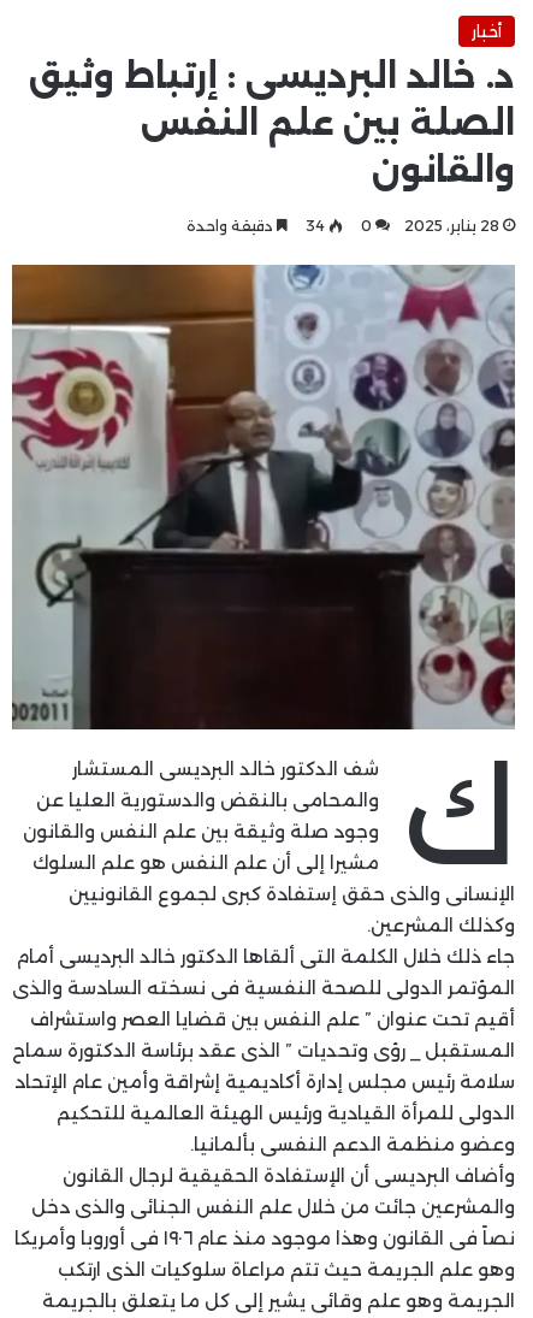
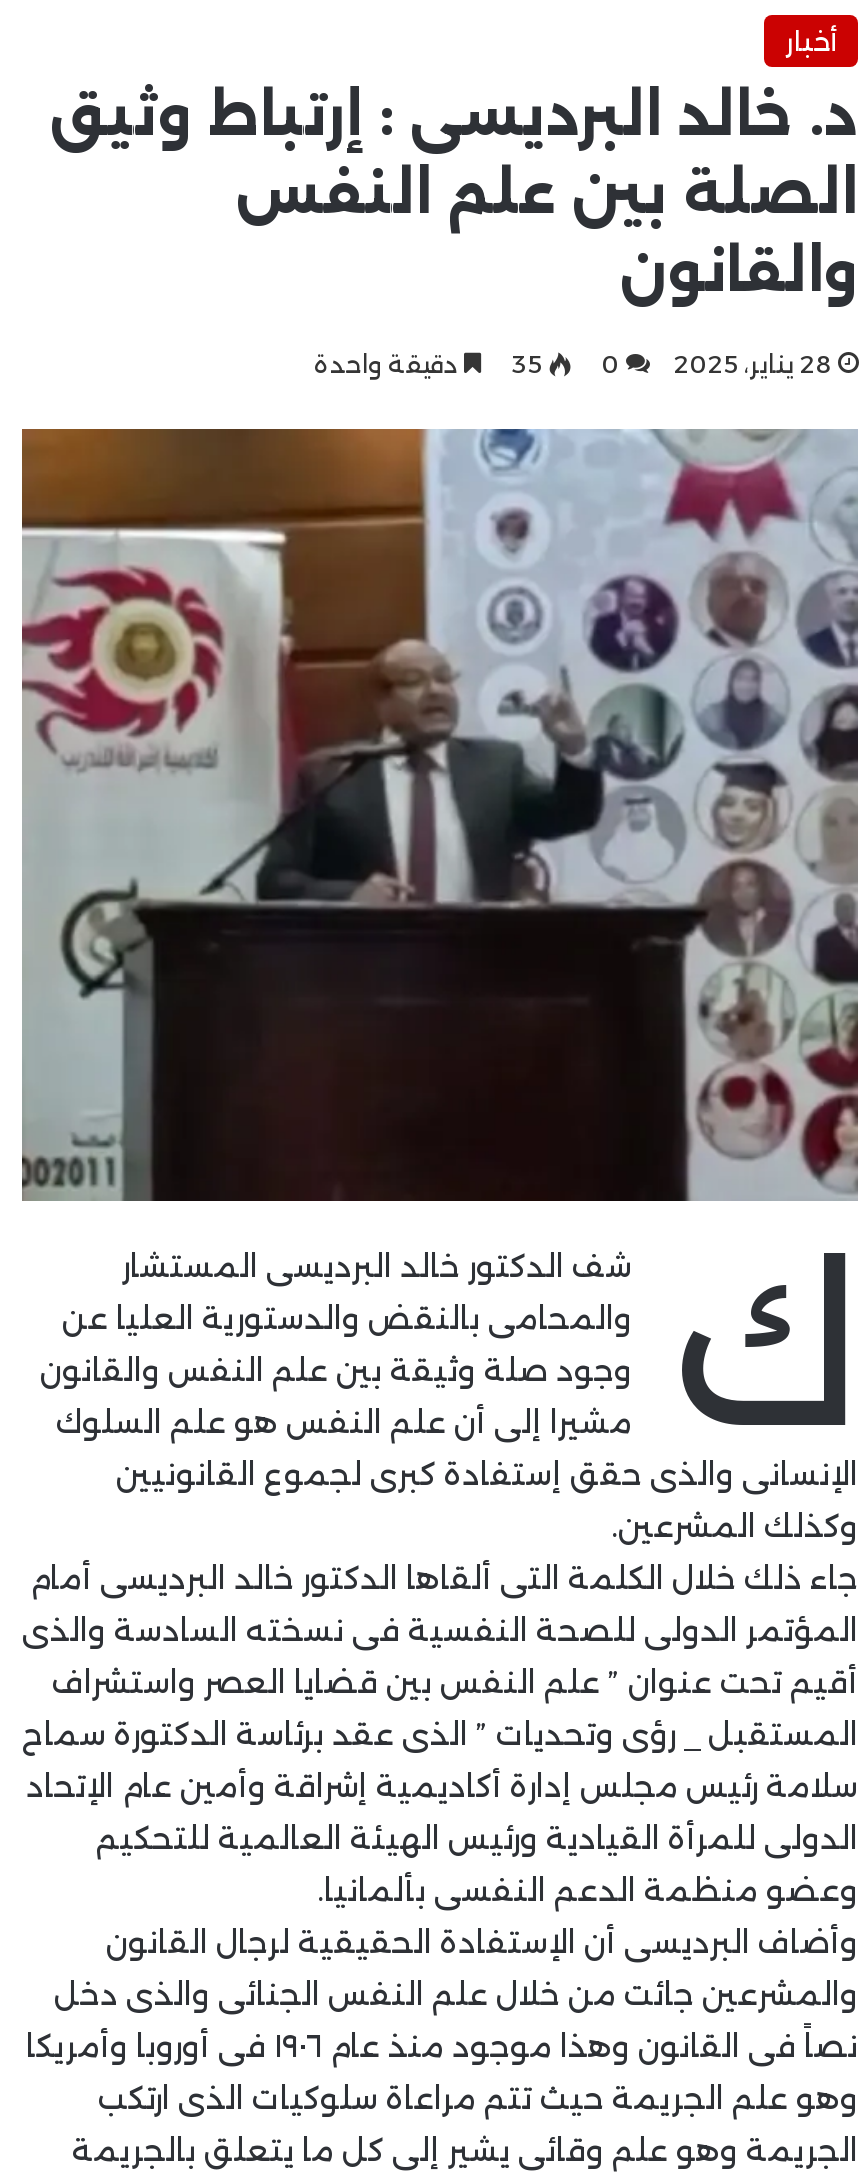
[186,217,372,235] 0 34 دقيقة واحدة -> [314,349,620,379] 0 35 دقيقة واحدة

